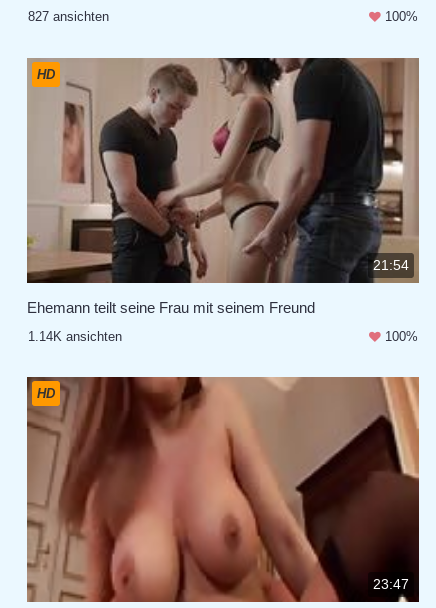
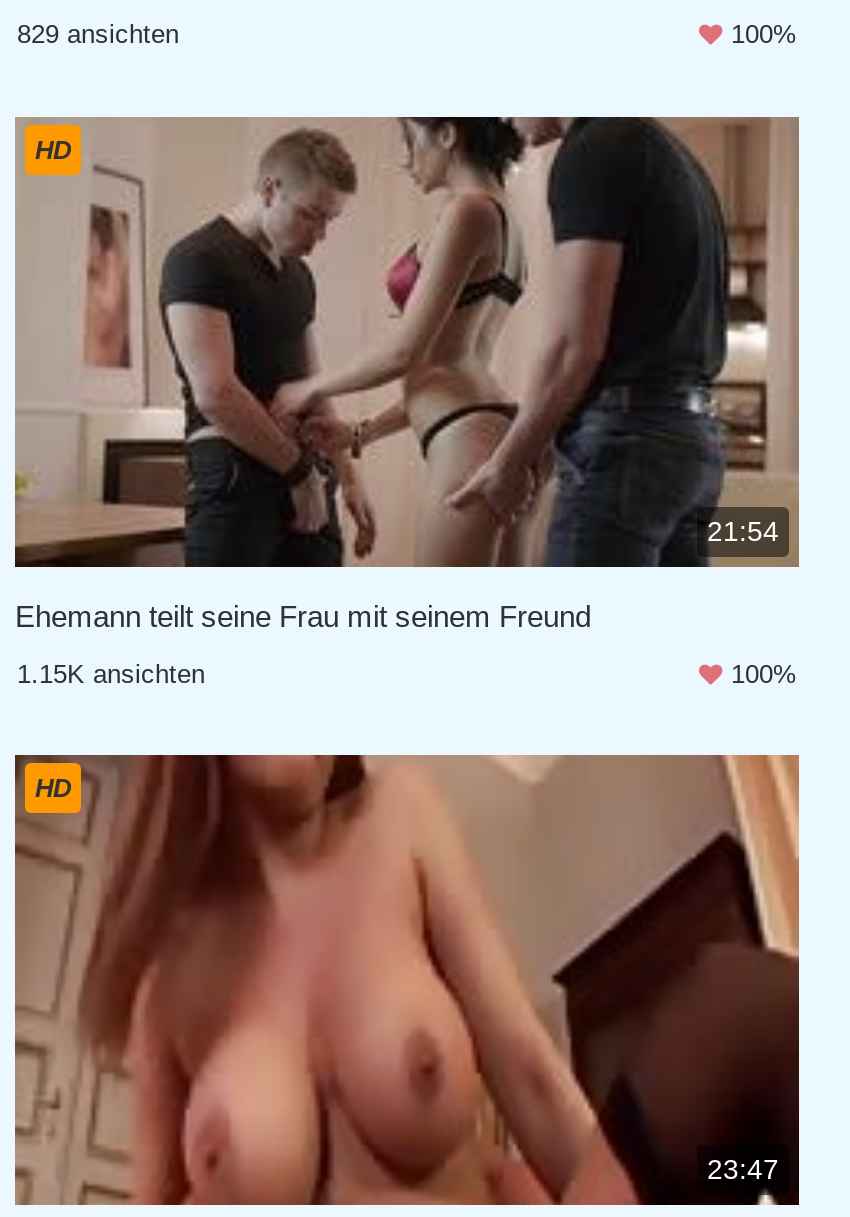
[28,9,109,24] 827 ansichten -> [17,19,179,49] 829 ansichten
[28,329,122,344] 1.14K ansichten -> [17,658,205,688] 1.15K ansichten

